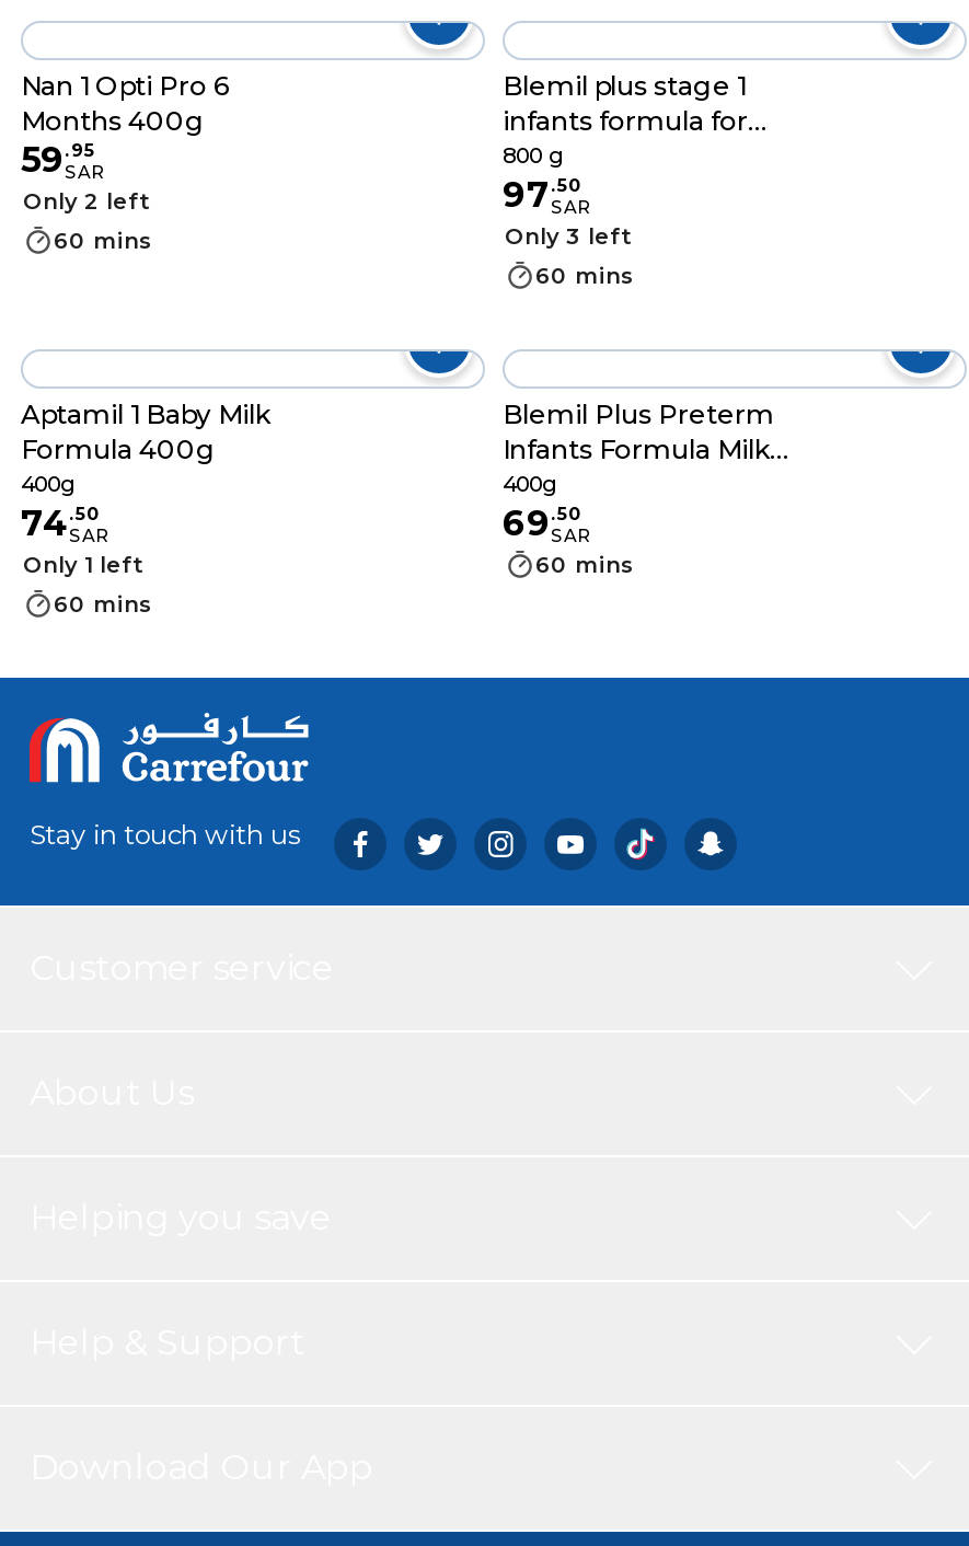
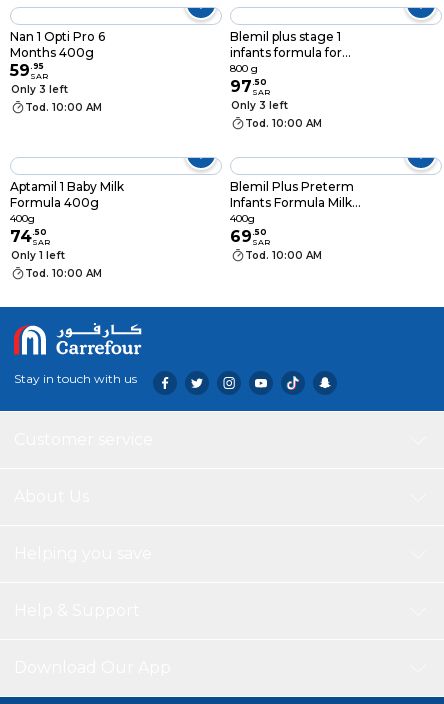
[23,187,152,255] Only 2 left | 60 mins -> [11,83,102,114] Only 3 left | Tod. 10:00 AM
[535,262,634,290] 60 mins -> [245,117,322,130] Tod. 10:00 AM
[535,551,634,579] 60 mins -> [245,249,322,262] Tod. 10:00 AM
[54,590,152,619] 60 mins -> [25,267,102,280] Tod. 10:00 AM

